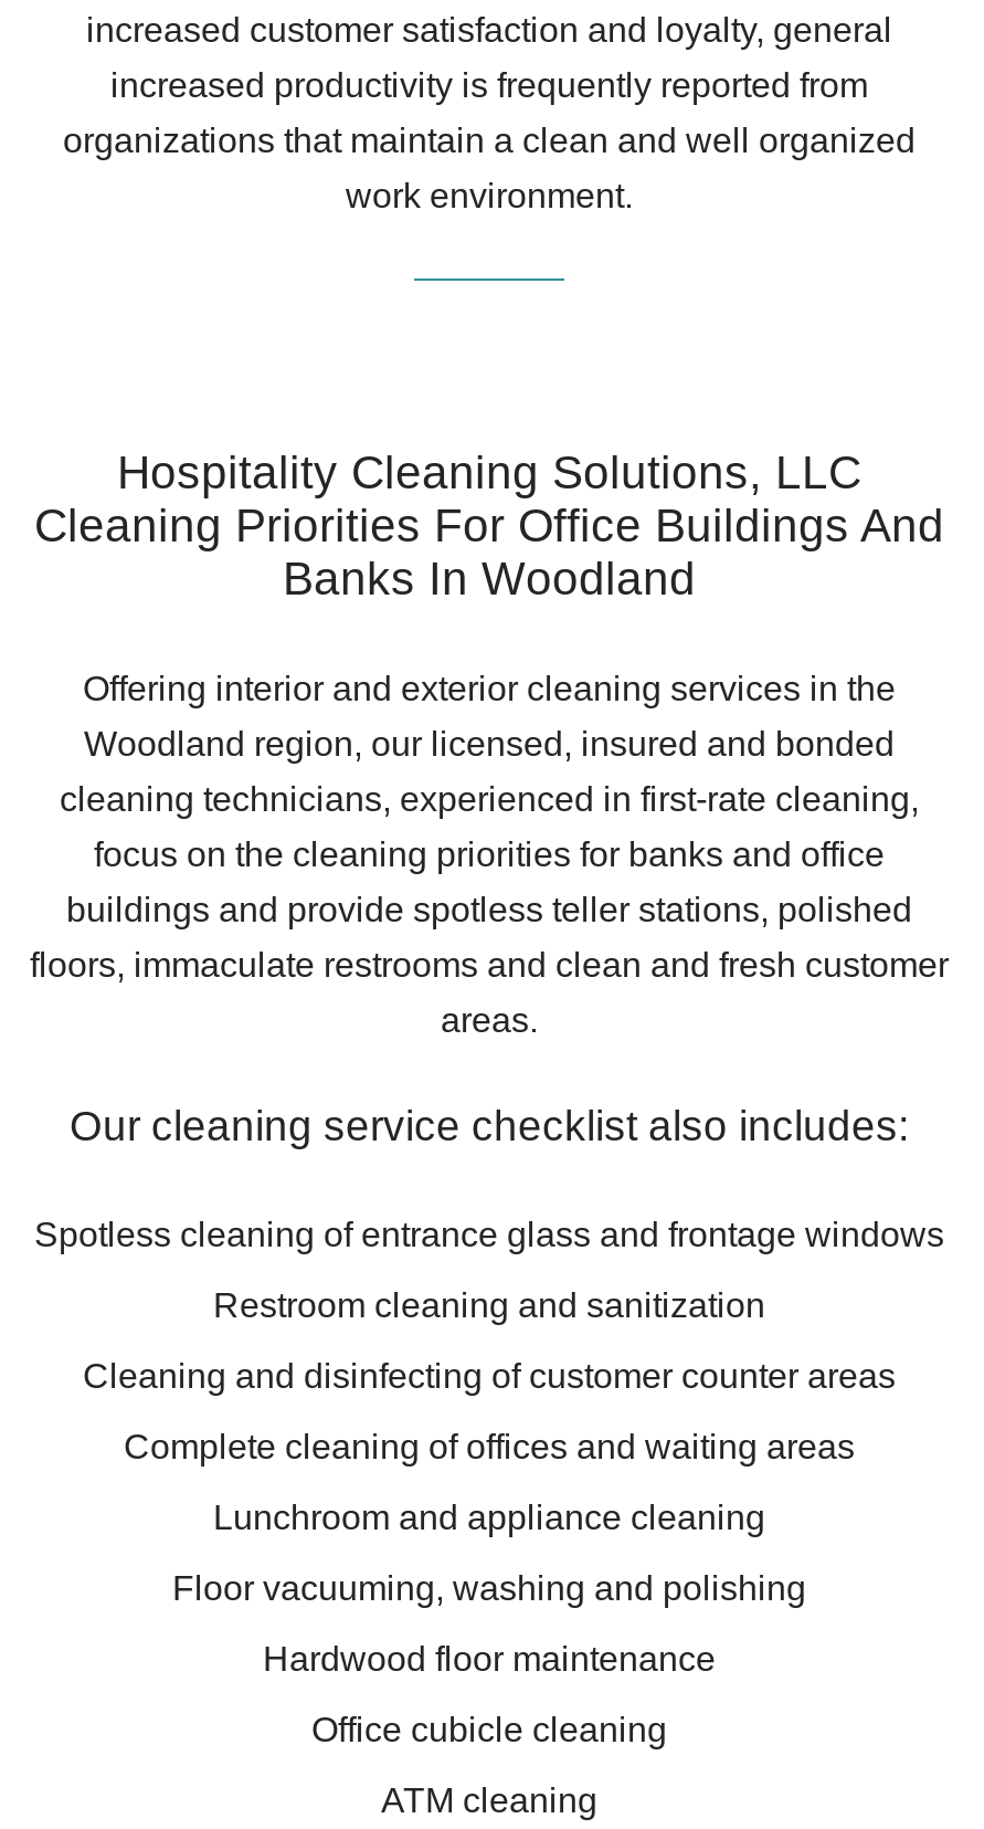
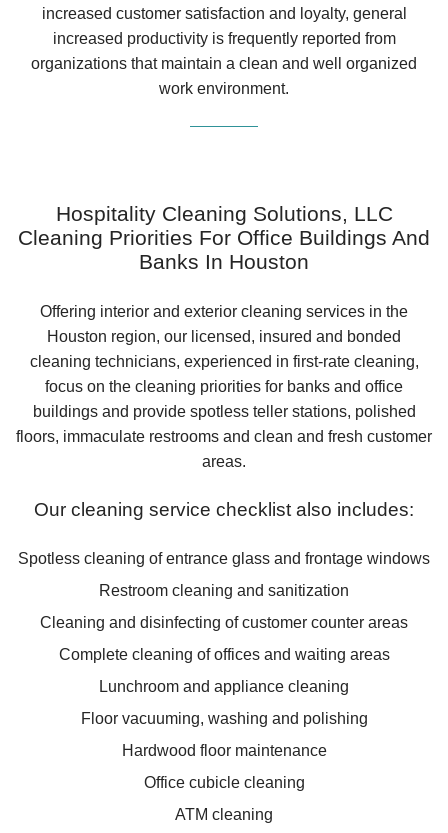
[283,552,696,603] Banks In Woodland -> [139,250,309,273] Banks In Houston
[84,725,895,762] Woodland region, our licensed, insured and bonded -> [47,328,401,345] Houston region, our licensed, insured and bonded

